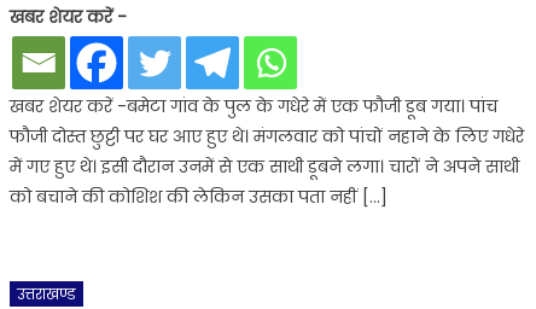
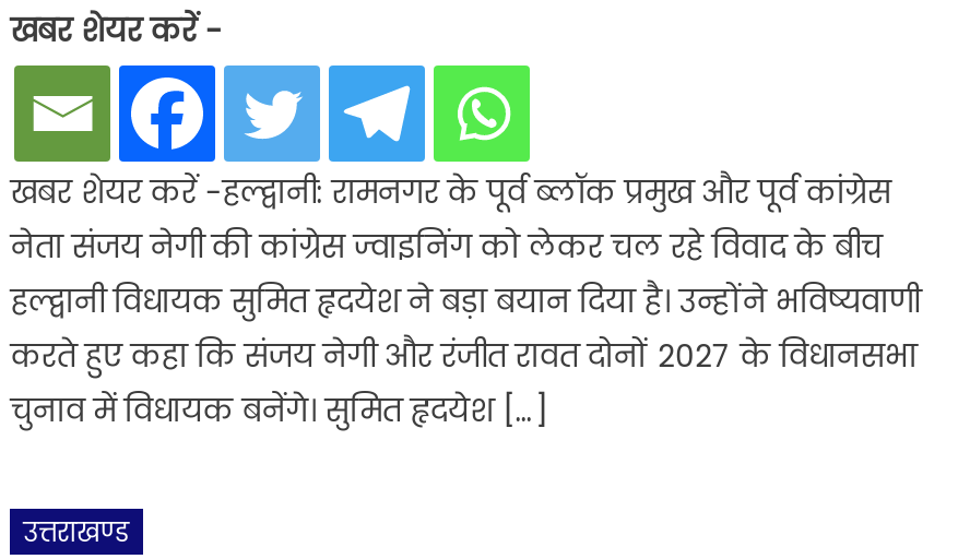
[10,94,524,209] खबर शेयर करें -बमेटा गांव के पुल के गधेरे में एक फौजी डूब गया। पांच | फौजी दोस्त छुट्टी पर घर आए हुए थे। मंगलवार को पांचों नहाने के लिए गधेरे | में गए हुए थे। इसी दौरान उनमें से एक साथी डूबने लगा। चारों ने अपने साथी | को बचाने की कोशिश की लेकिन उसका पता नहीं […] -> [11,171,920,433] खबर शेयर करें -हल्द्वानी: रामनगर के पूर्व ब्लॉक प्रमुख और पूर्व कांग्रेस | नेता संजय नेगी की कांग्रेस ज्वाइनिंग को लेकर चल रहे विवाद के बीच | हल्द्वानी विधायक सुमित हृदयेश ने बड़ा बयान दिया है। उन्होंने भविष्यवाणी | करते हुए कहा कि संजय नेगी और रंजीत रावत दोनों 2027 के विधानसभा | चुनाव में विधायक बनेंगे। सुमित हृदयेश […]

